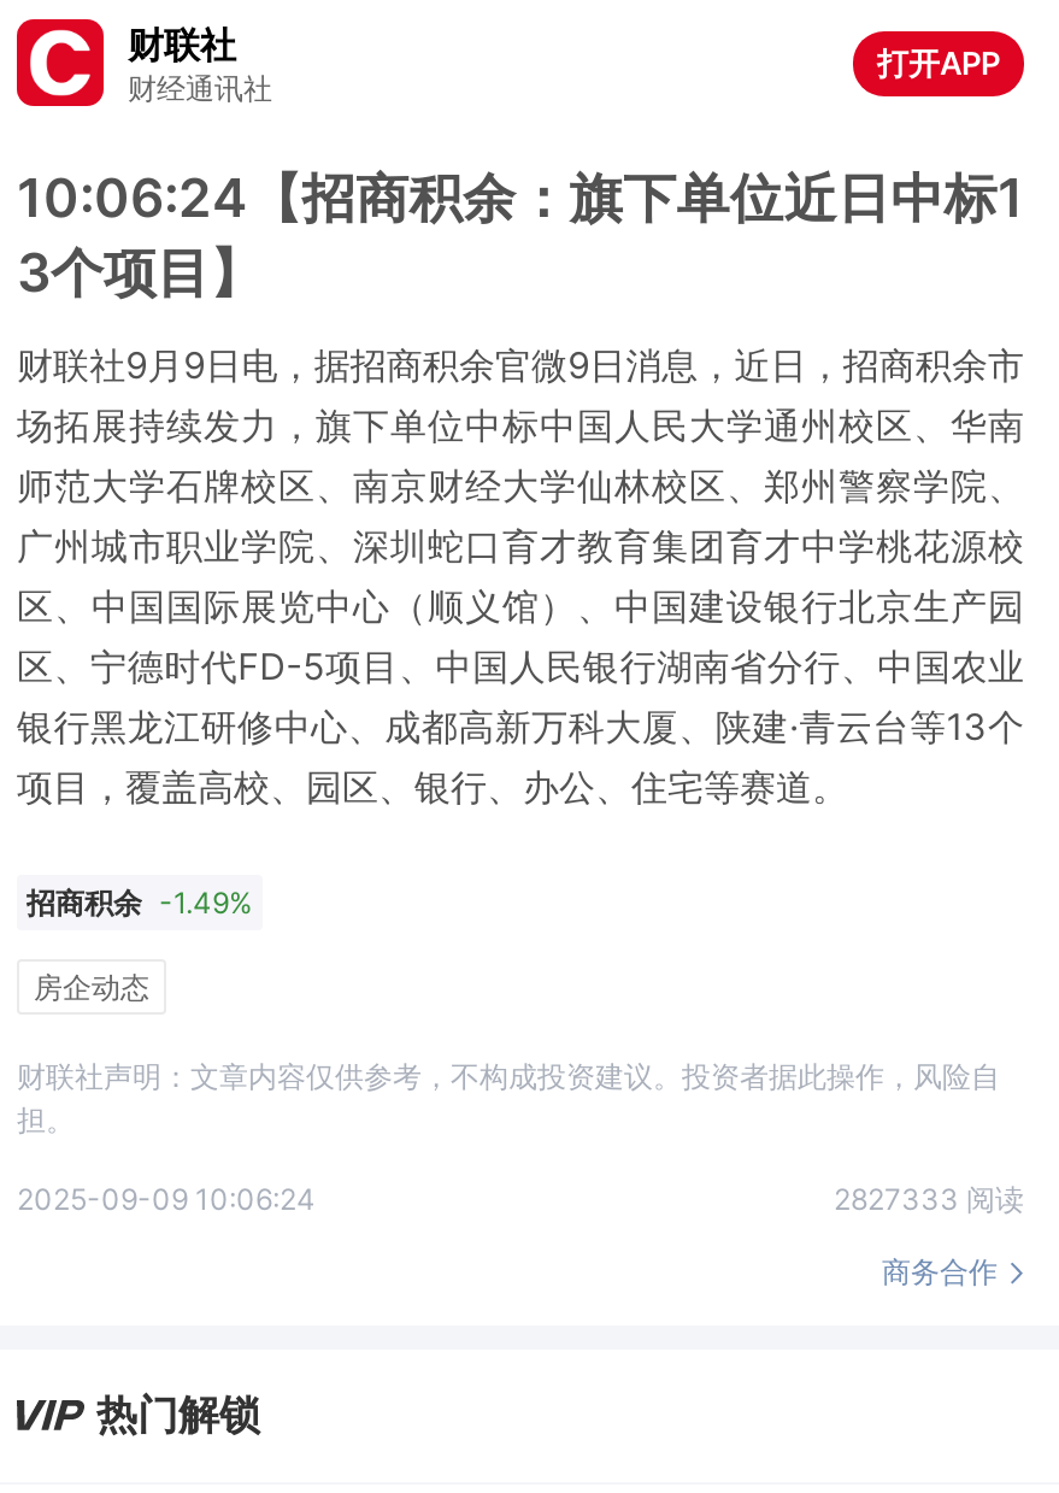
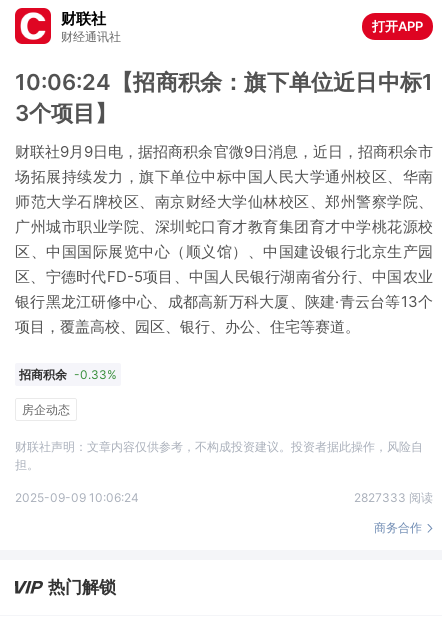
[27,884,253,921] 招商积余 -1.49% -> [19,367,117,382] 招商积余 -0.33%

